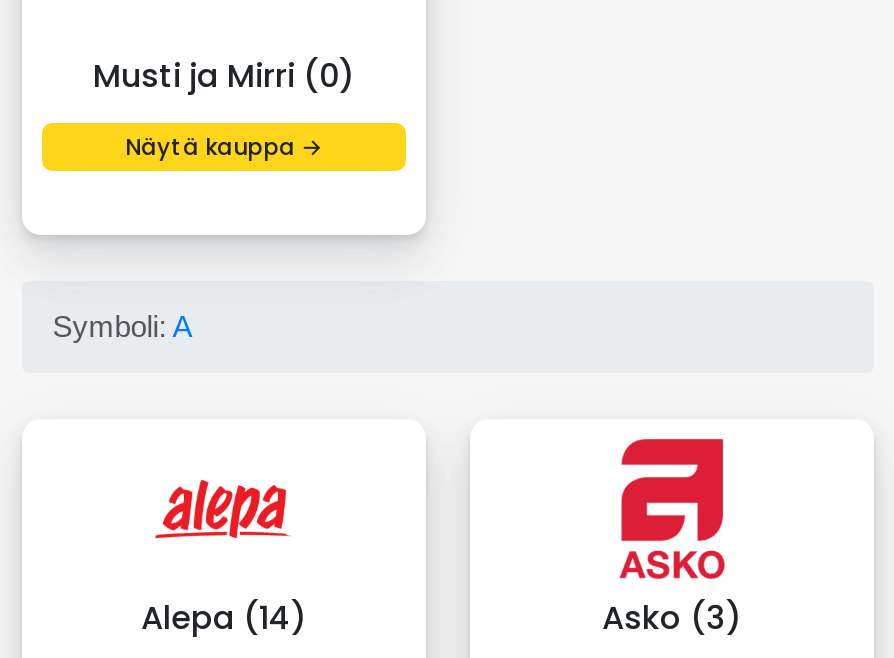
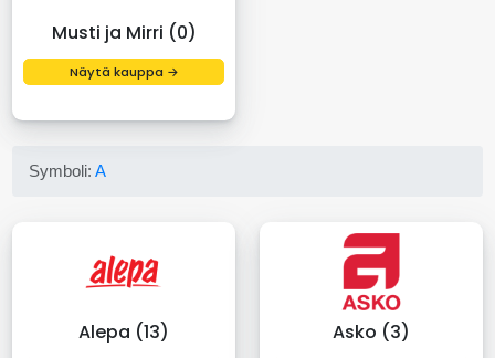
[141,595,307,641] Alepa (14) -> [78,319,169,345] Alepa (13)

